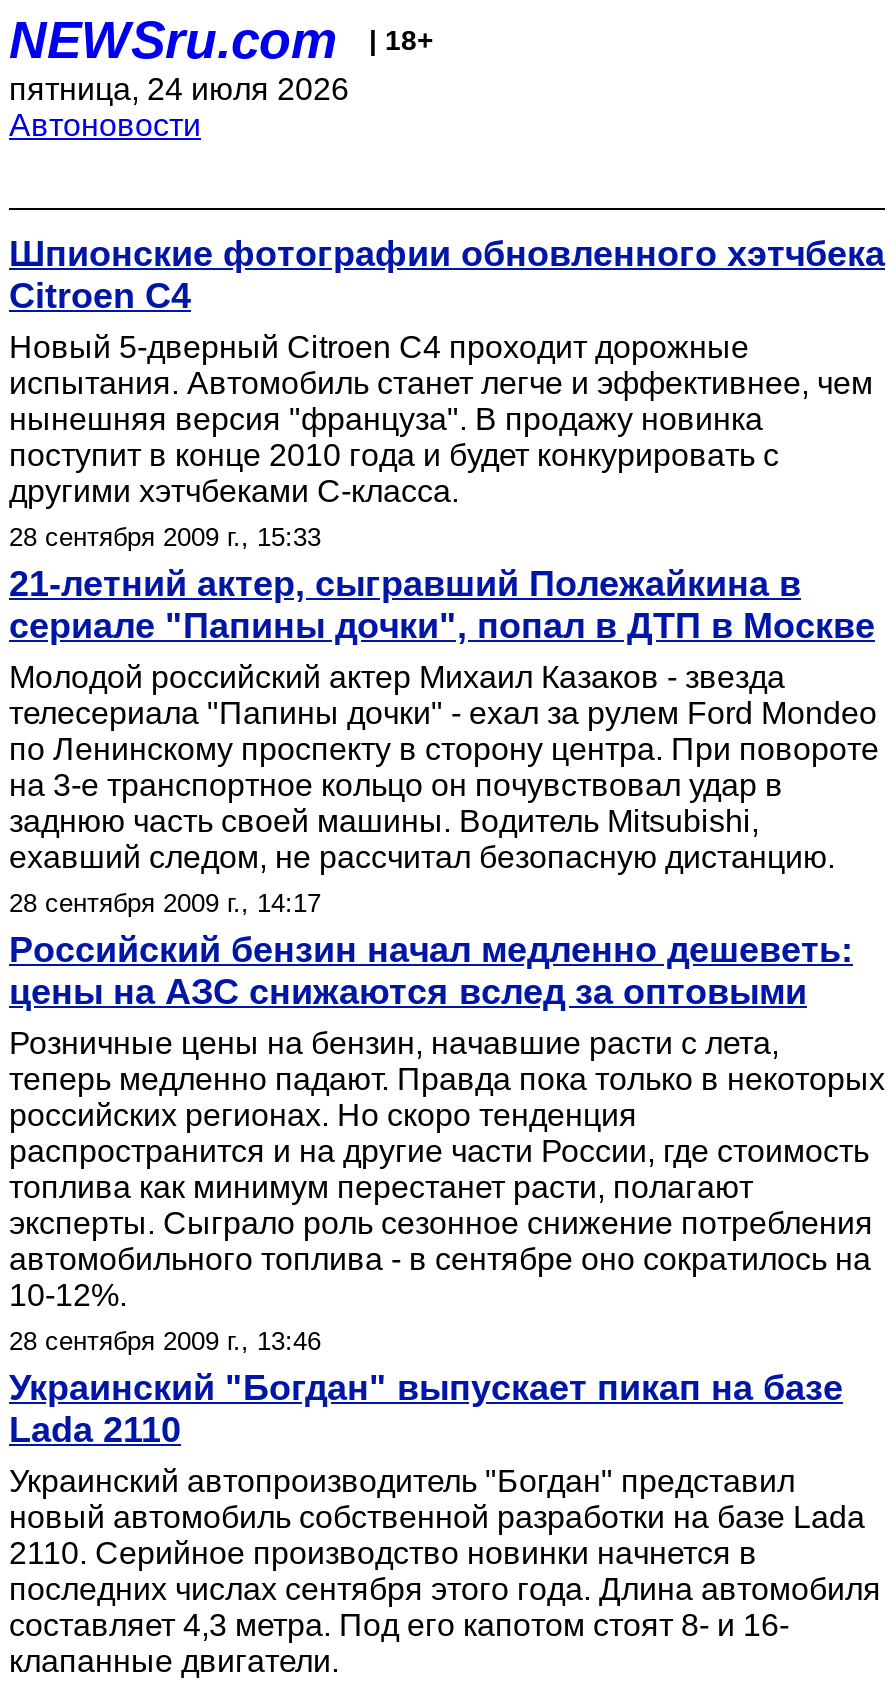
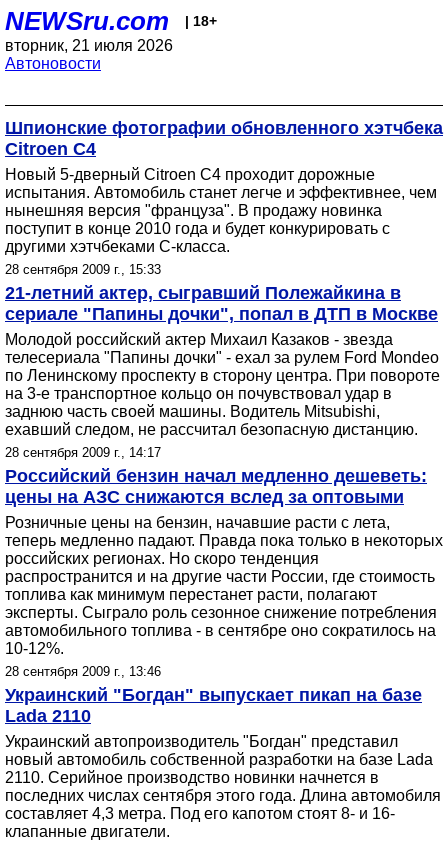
[9,72,349,106] пятница, 24 июля 2026 -> [5,37,173,54] вторник, 21 июля 2026

